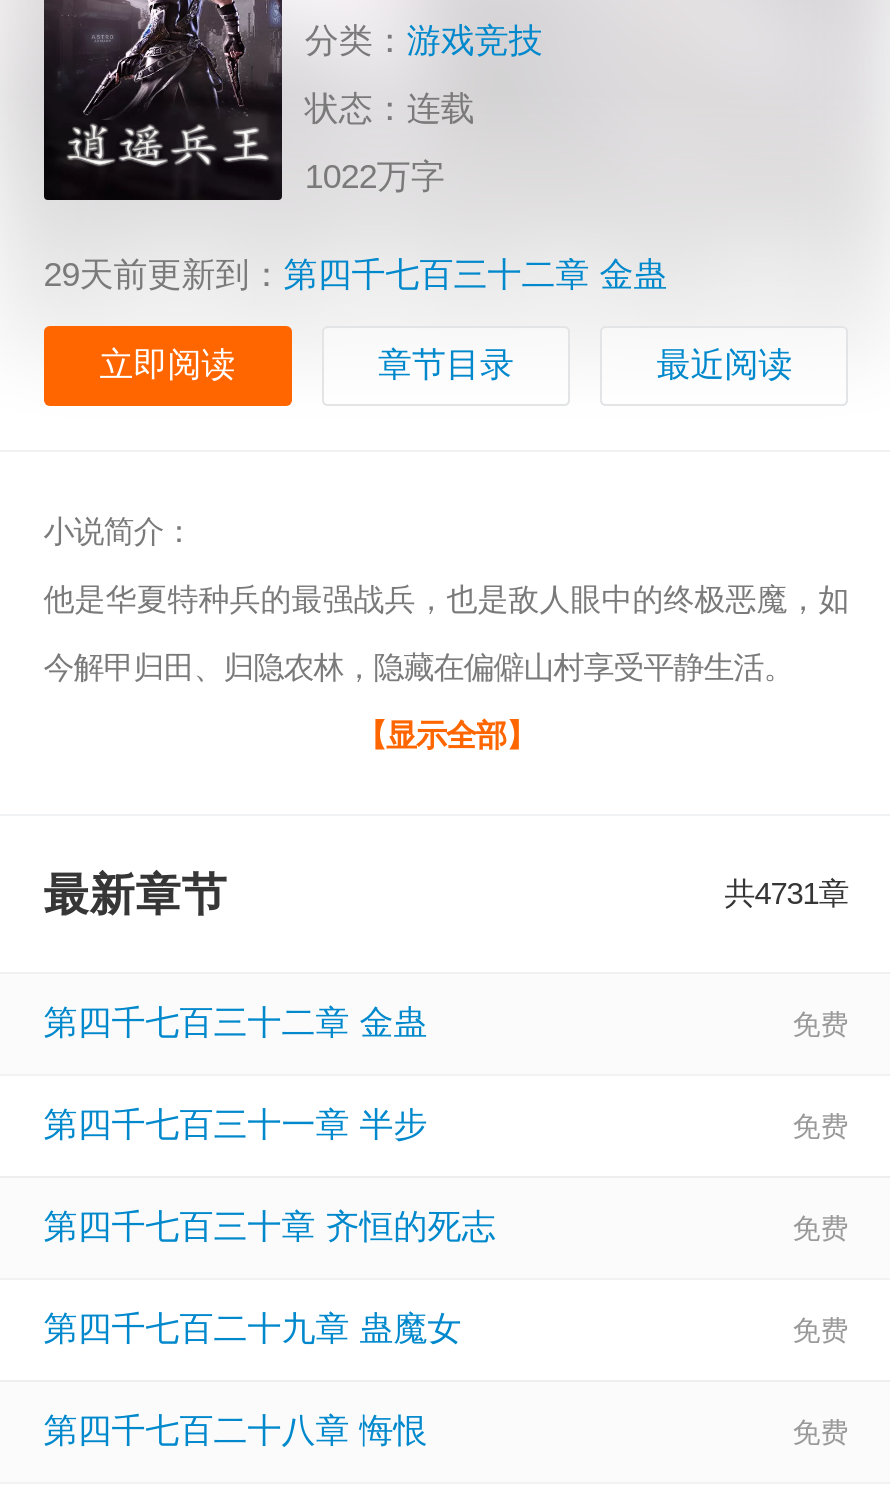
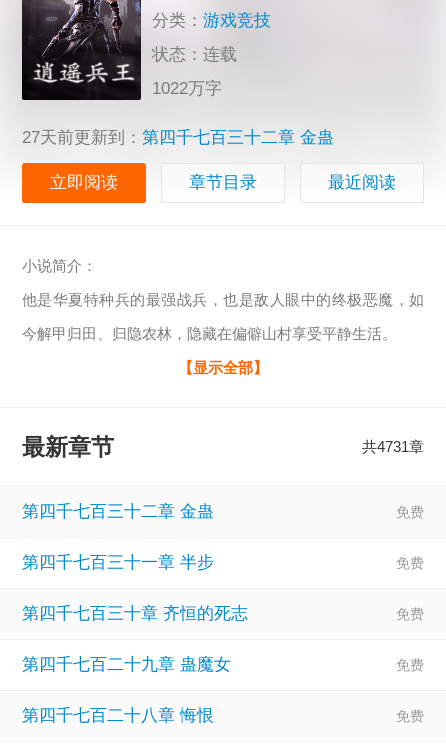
[43,256,667,294] 29天前更新到：第四千七百三十二章 金蛊 -> [22,128,334,147] 27天前更新到：第四千七百三十二章 金蛊

